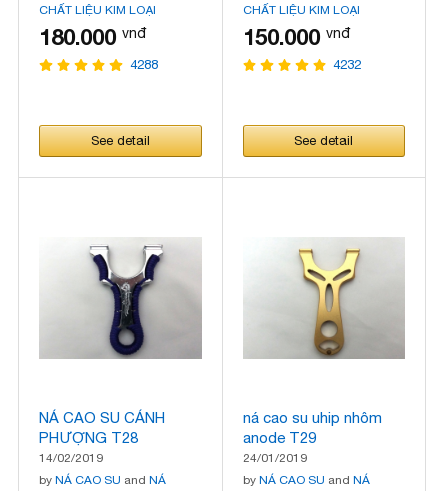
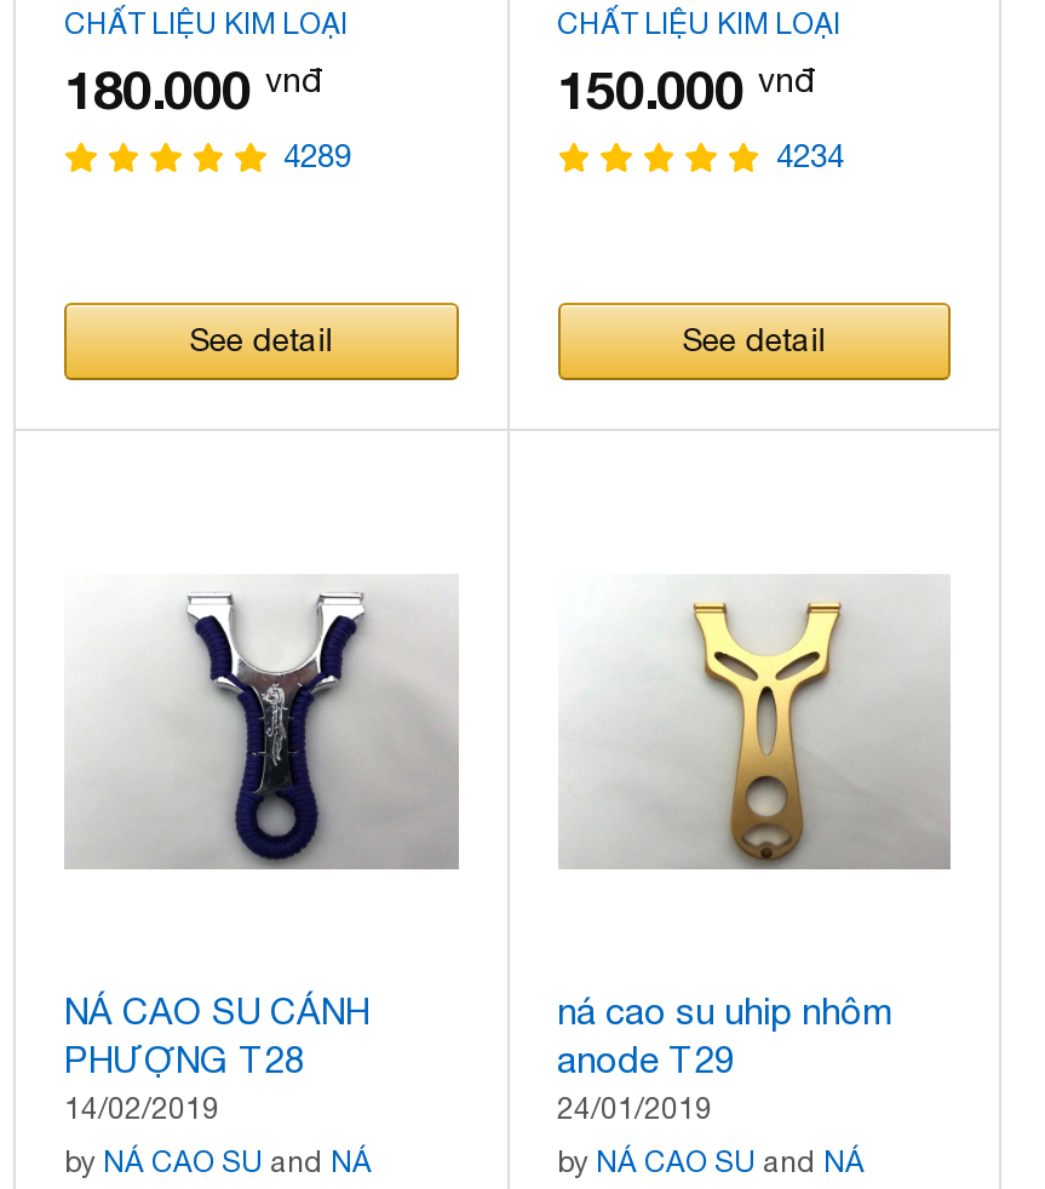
[129,57,157,72] 4288 -> [283,138,351,174] 4289
[333,57,361,72] 4232 -> [776,138,844,174] 4234

